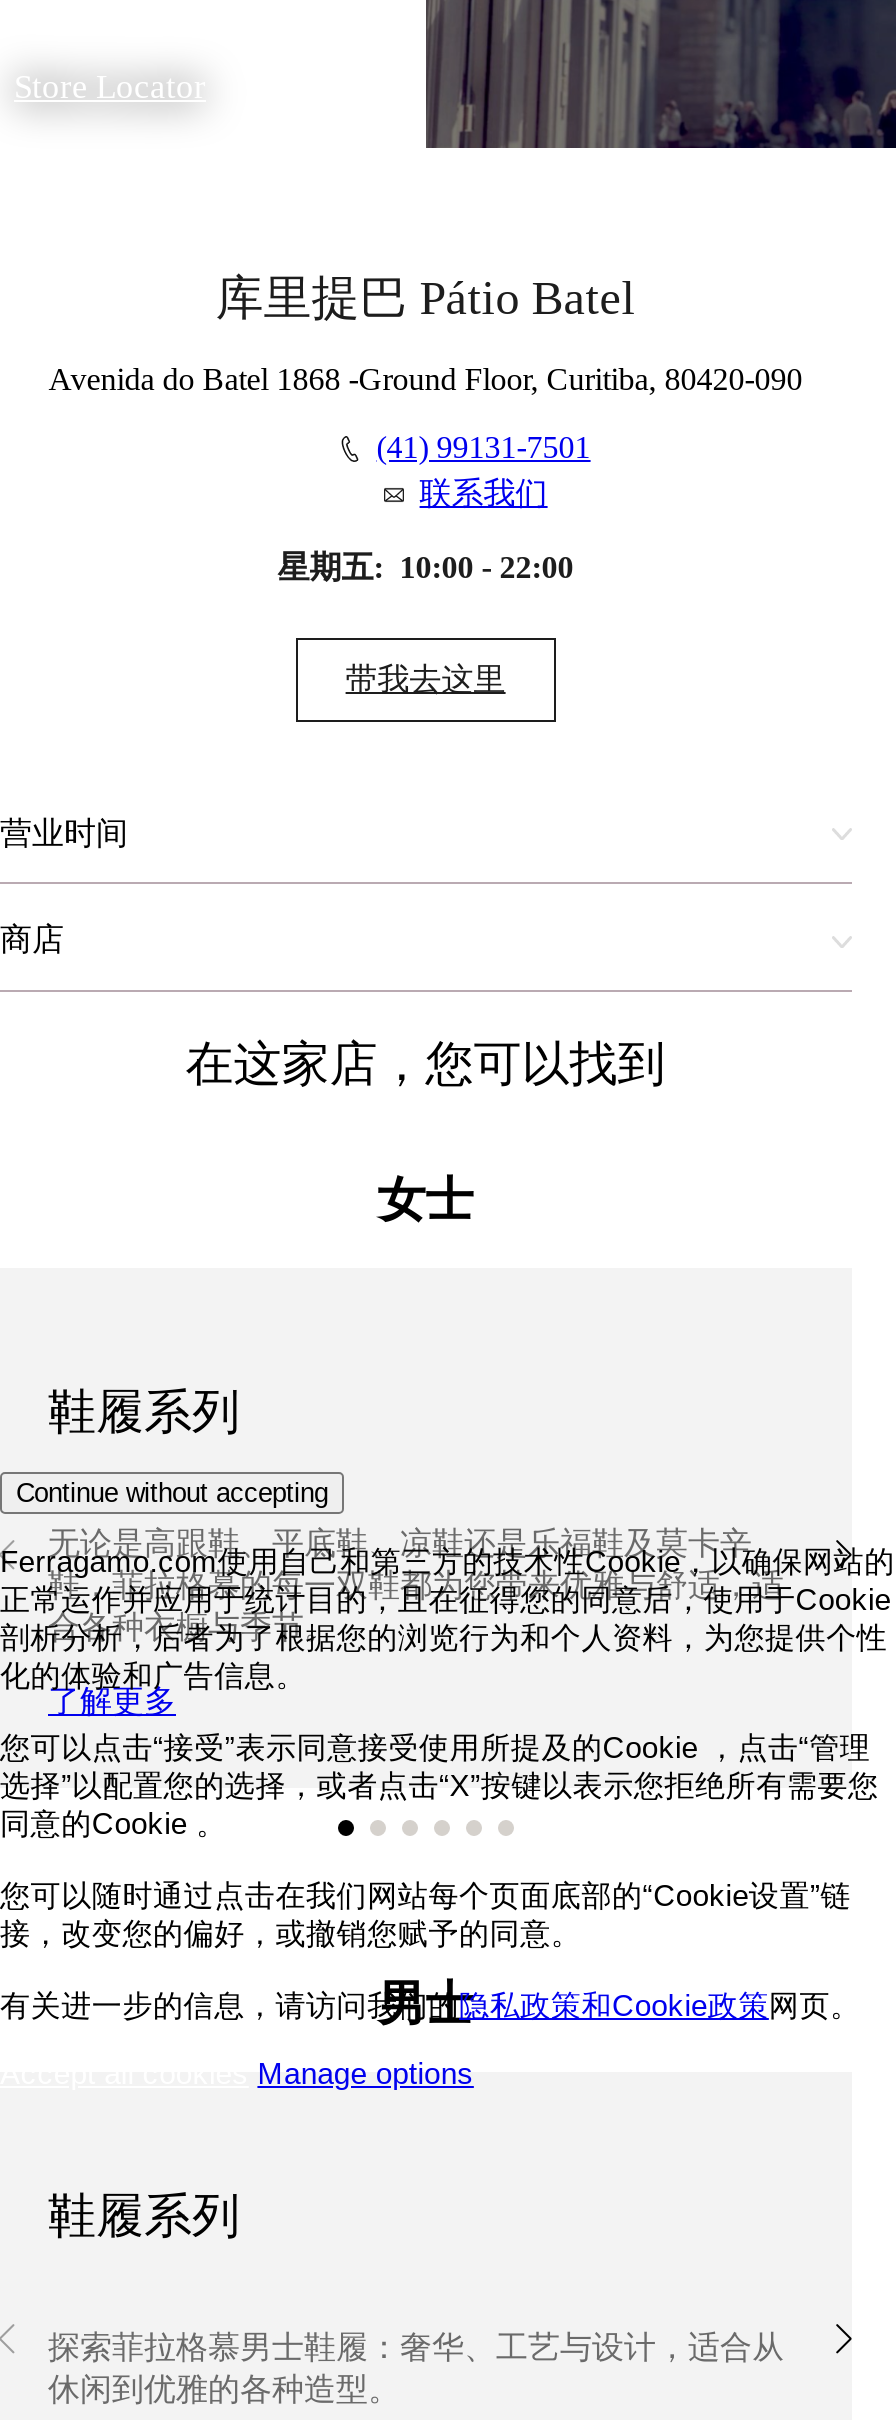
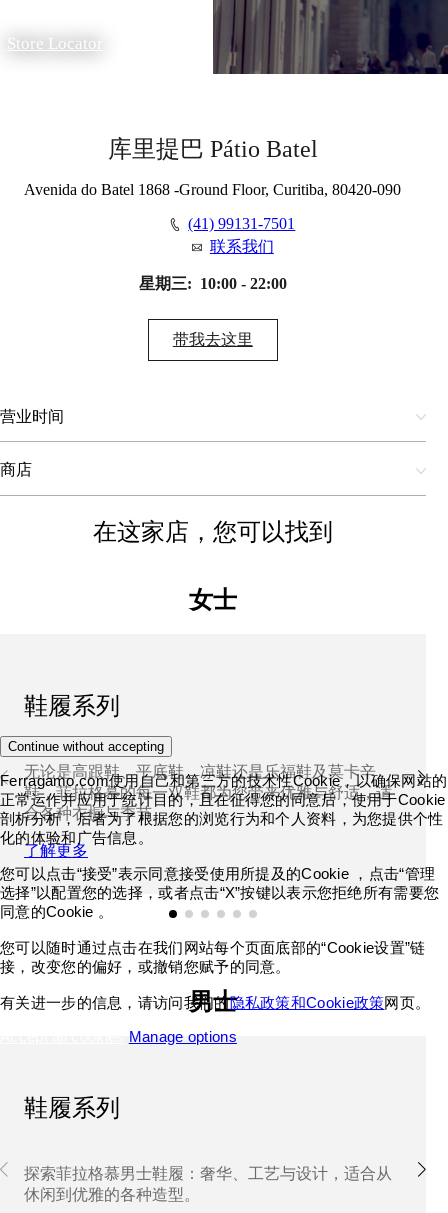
[278,550,574,584] 星期五: 10:00 - 22:00 -> [139,275,287,292] 星期三: 10:00 - 22:00

